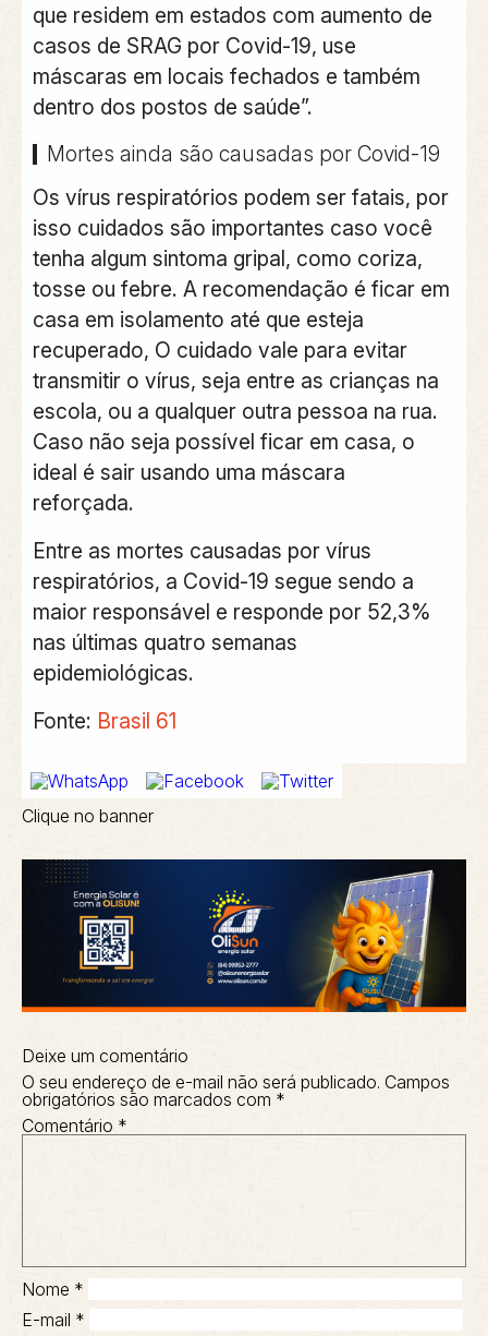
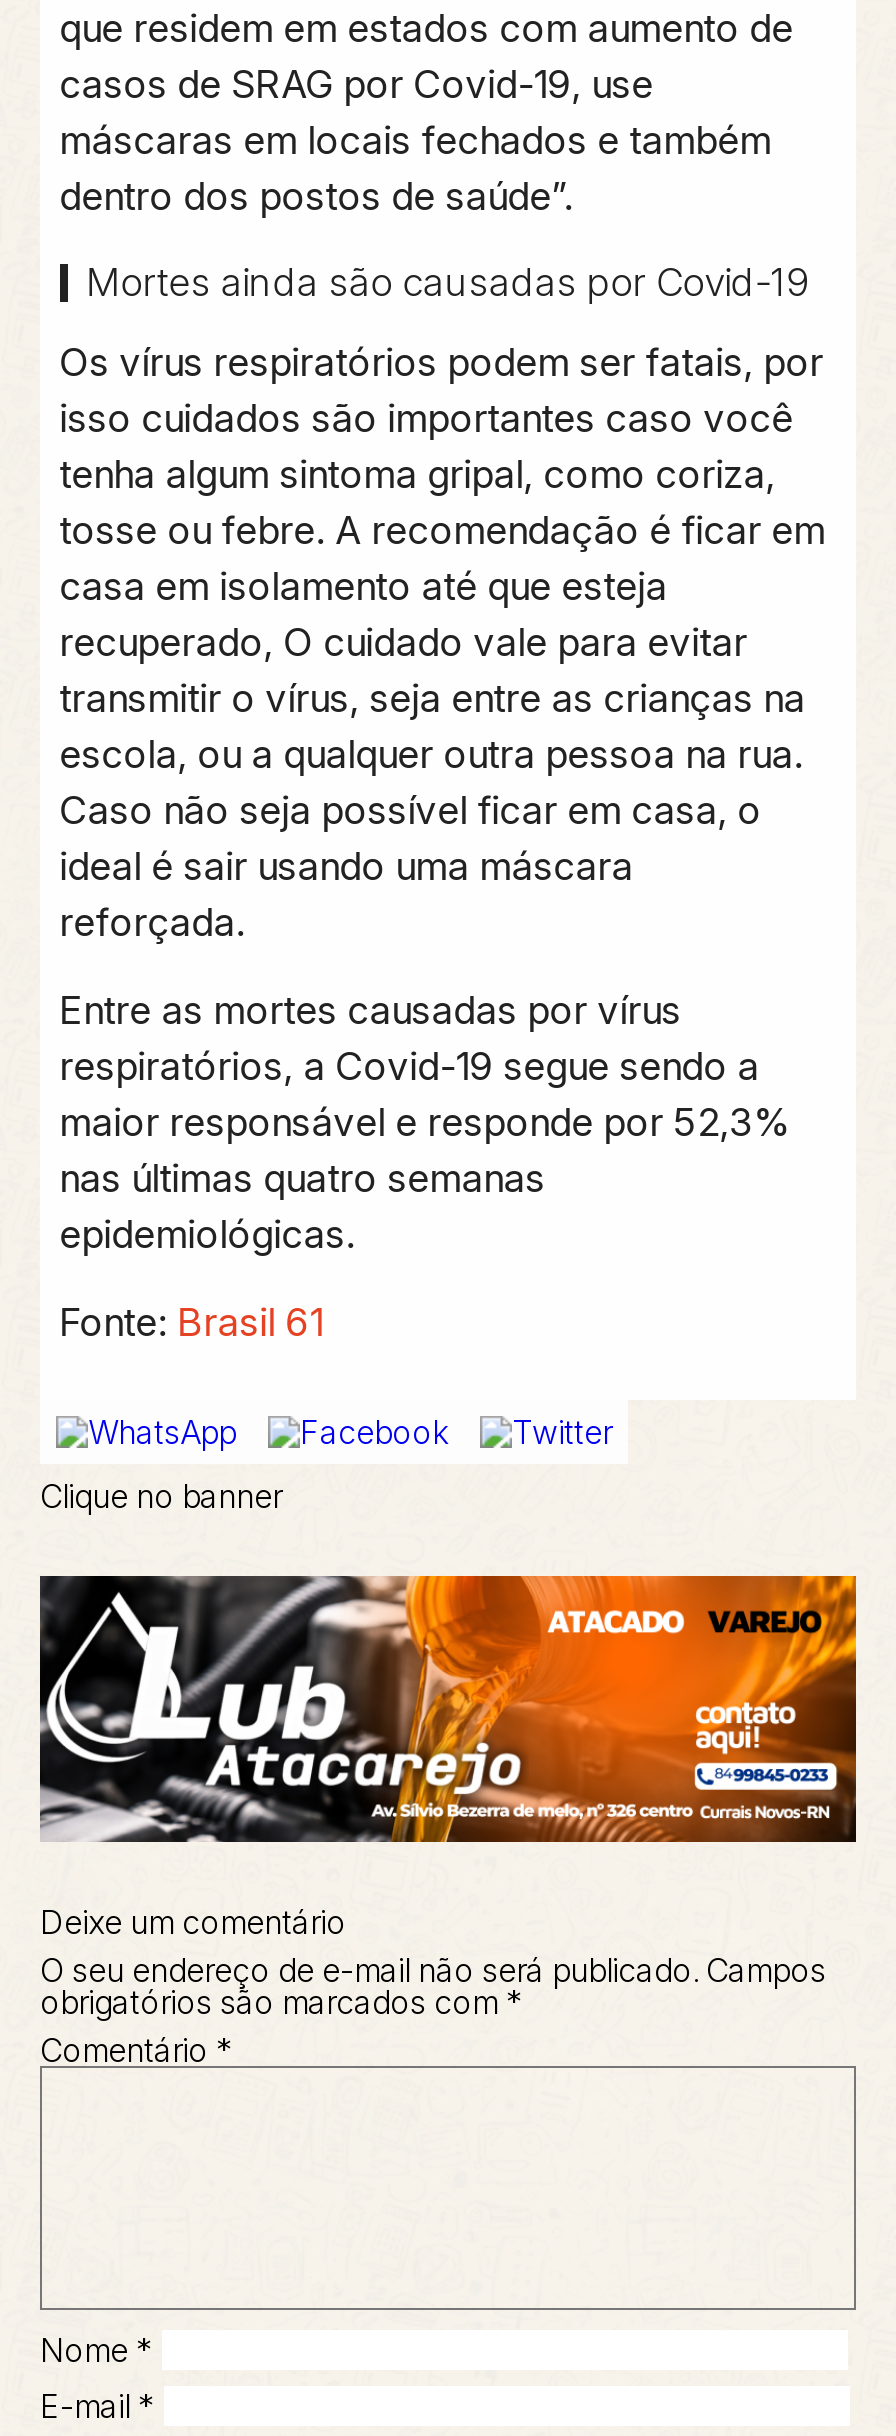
[21,858,467,1013] [image] -> [40,1574,858,1844] [image]

